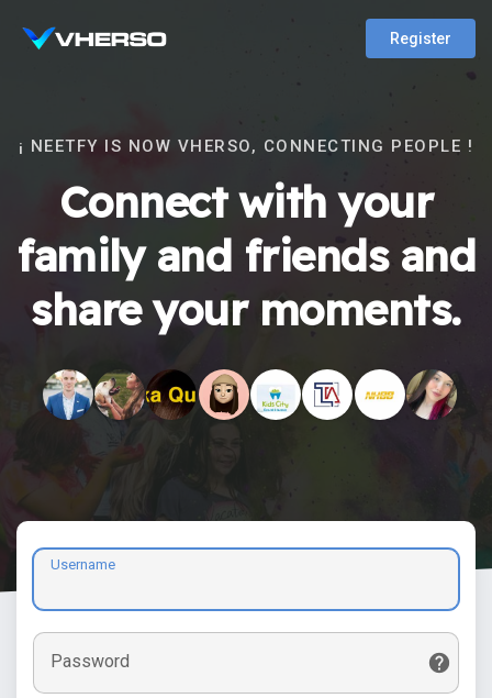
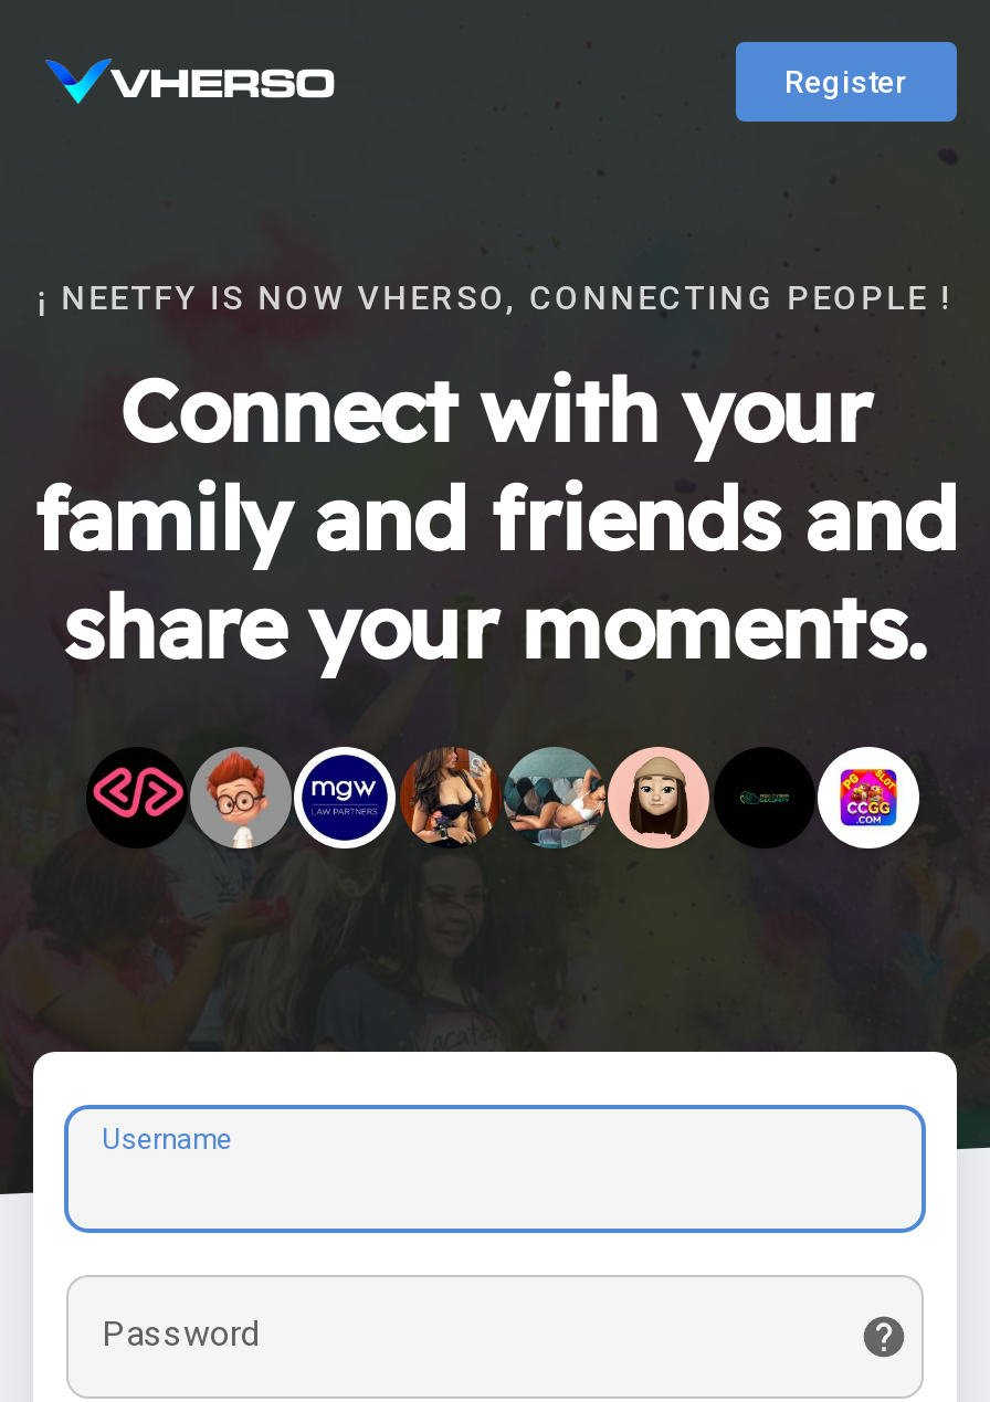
[42,368,458,421] [image] -> [86,745,919,851] [image]

